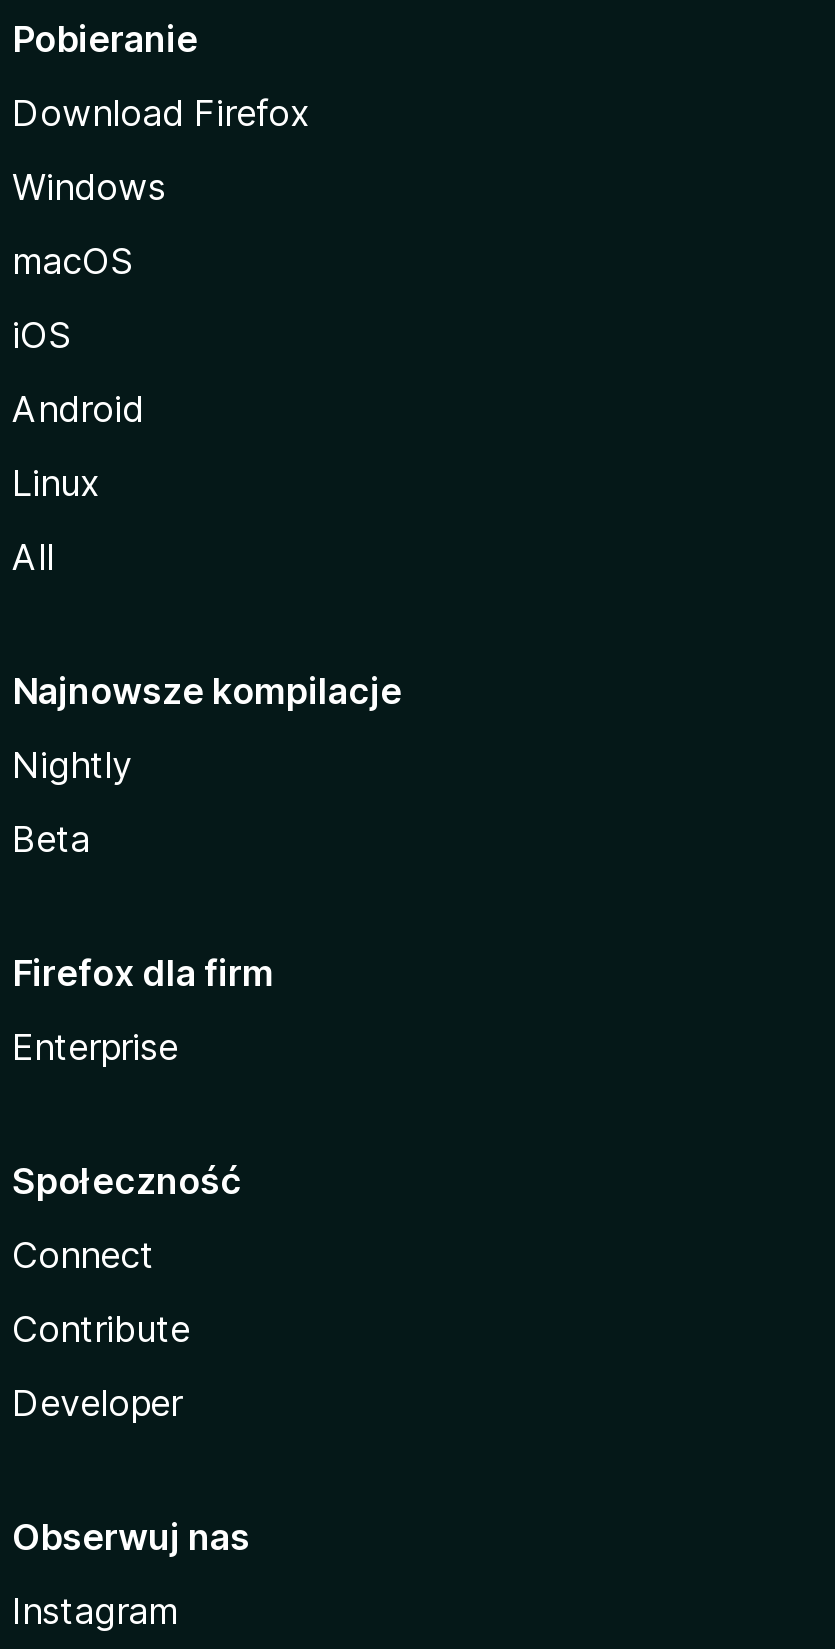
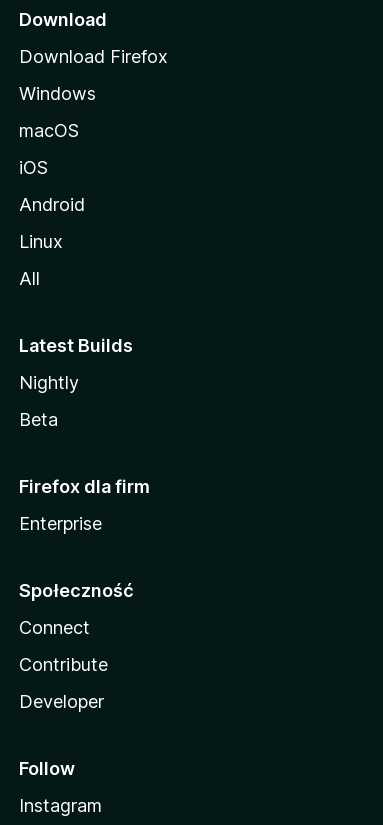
[12,18,198,60] Pobieranie -> [19,9,107,30] Download
[12,670,402,712] Najnowsze kompilacje -> [19,335,133,356] Latest Builds
[12,1516,250,1558] Obserwuj nas -> [19,758,75,779] Follow

